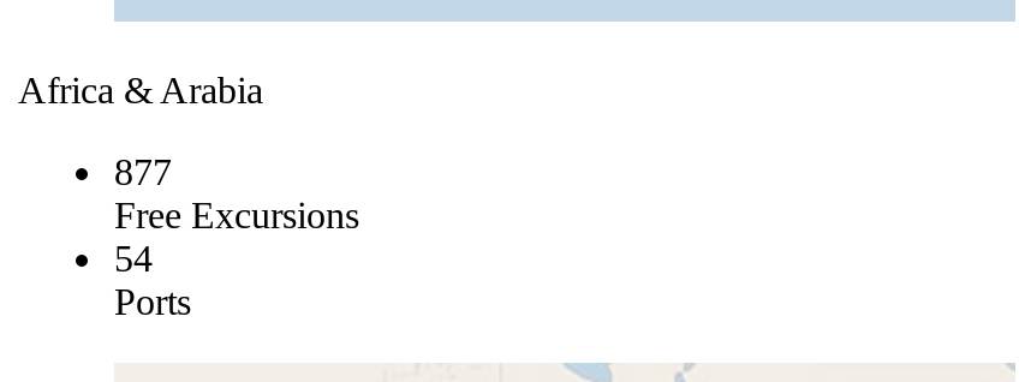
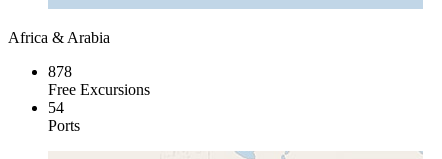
[114,151,172,192] 877 -> [48,63,72,80] 878

